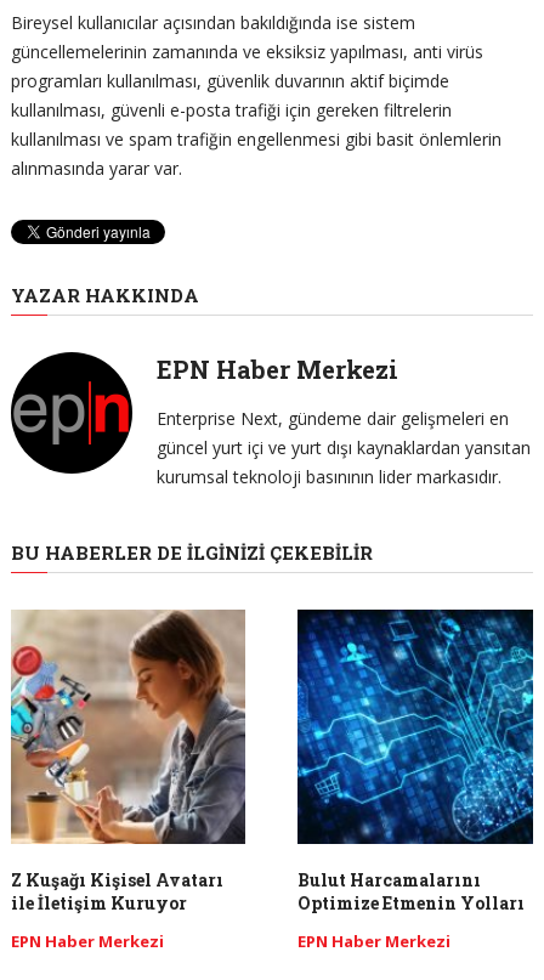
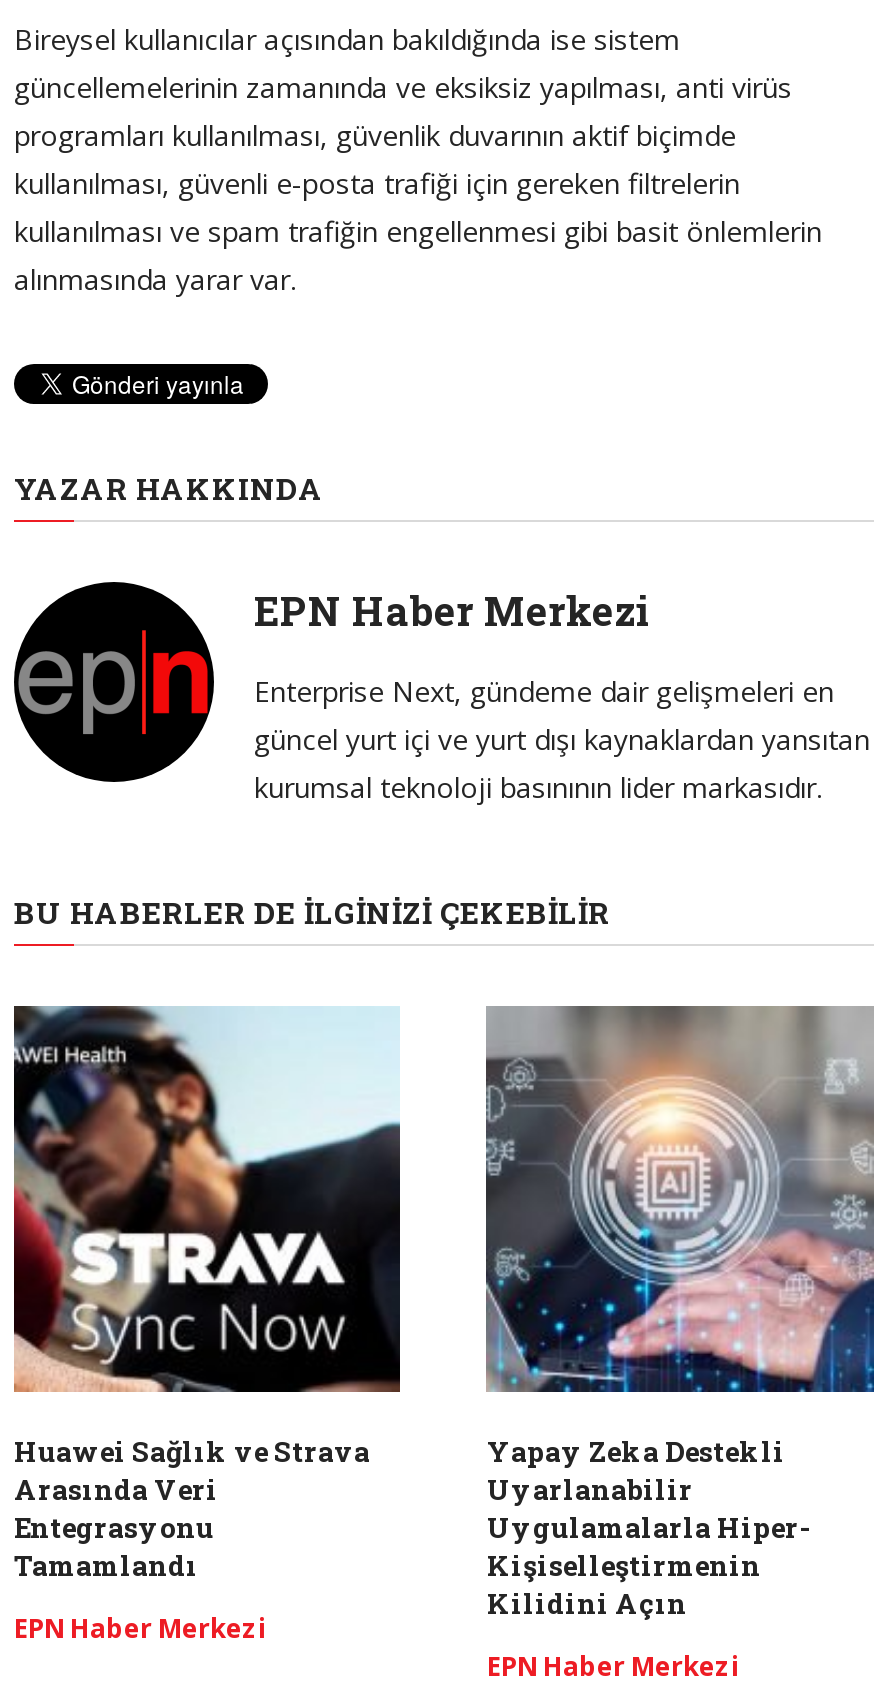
[10,610,246,814] [image] -> [12,1004,400,1394] [image]
[296,608,534,915] [image] | Bulut Harcamalarını | Optimize Etmenin Yolları -> [484,1004,876,1622] [image] | Yapay Zeka Destekli | Uyarlanabilir | Uygulamalarla Hiper- | Kişiselleştirmenin | Kilidini Açın
[11,869,223,915] Z Kuşağı Kişisel Avatarı | ile İletişim Kuruyor -> [14,1432,370,1584] Huawei Sağlık ve Strava | Arasında Veri | Entegrasyonu | Tamamlandı

